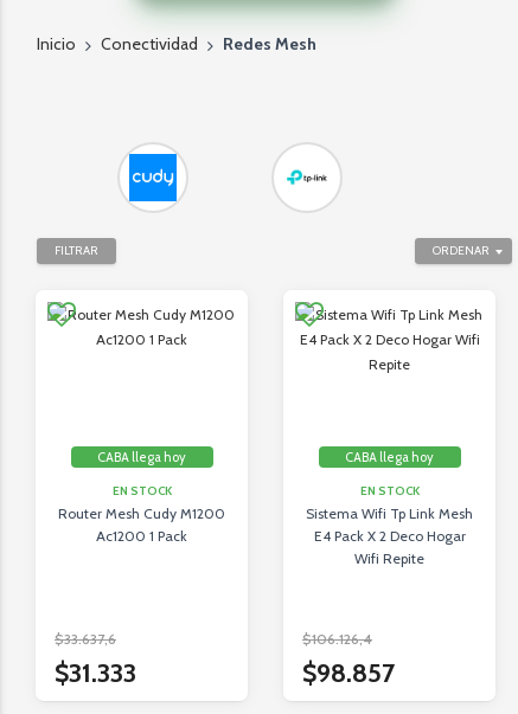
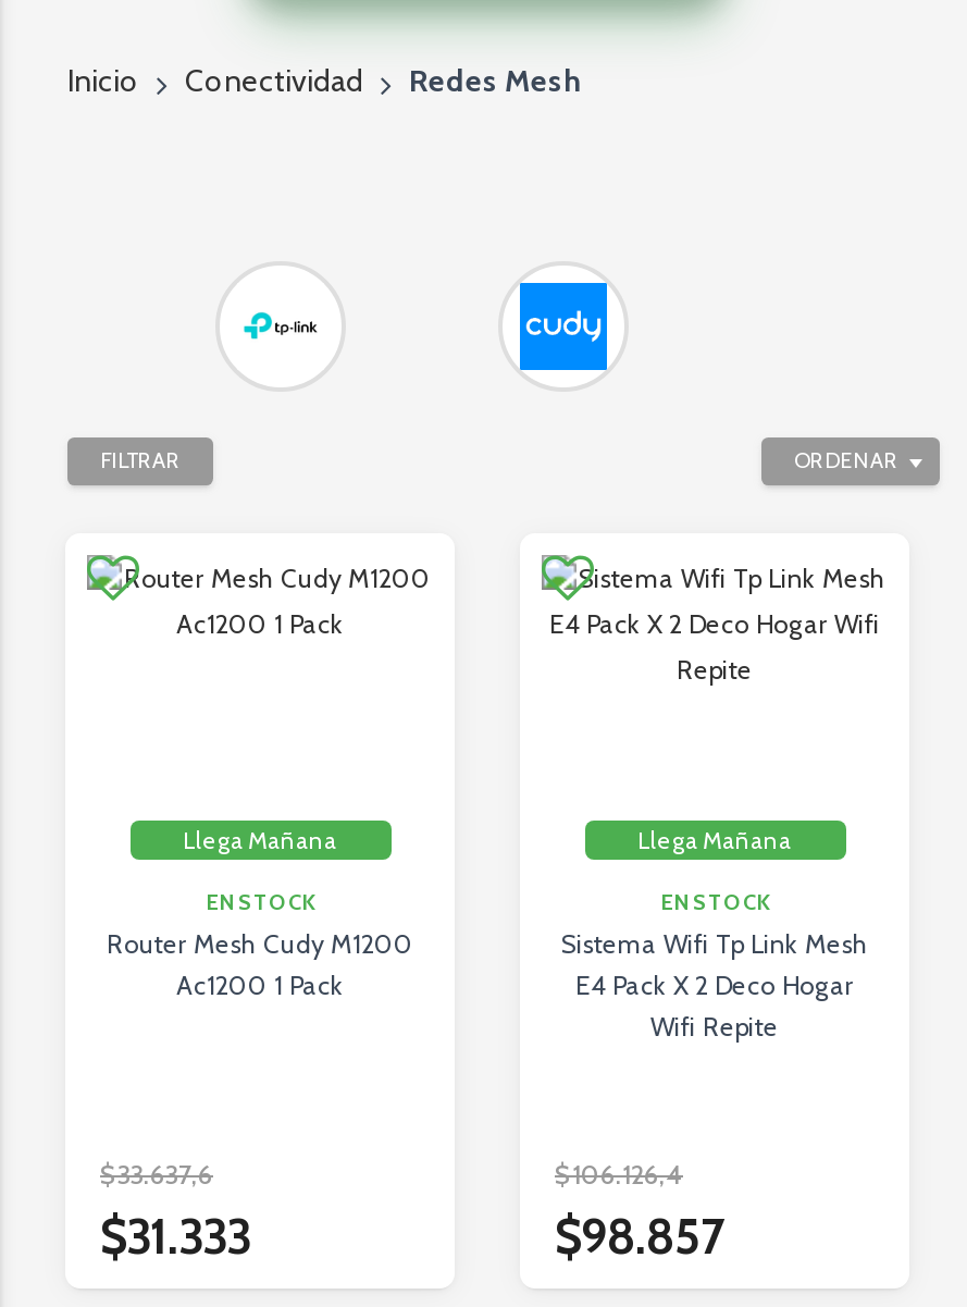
[128,153,178,202] [image] -> [237,283,324,370] [image]
[283,154,331,201] [image] -> [518,281,609,372] [image]
[97,449,186,465] CABA llega hoy -> [183,825,337,855] Llega Mañana
[345,449,434,465] CABA llega hoy -> [637,825,792,855] Llega Mañana

